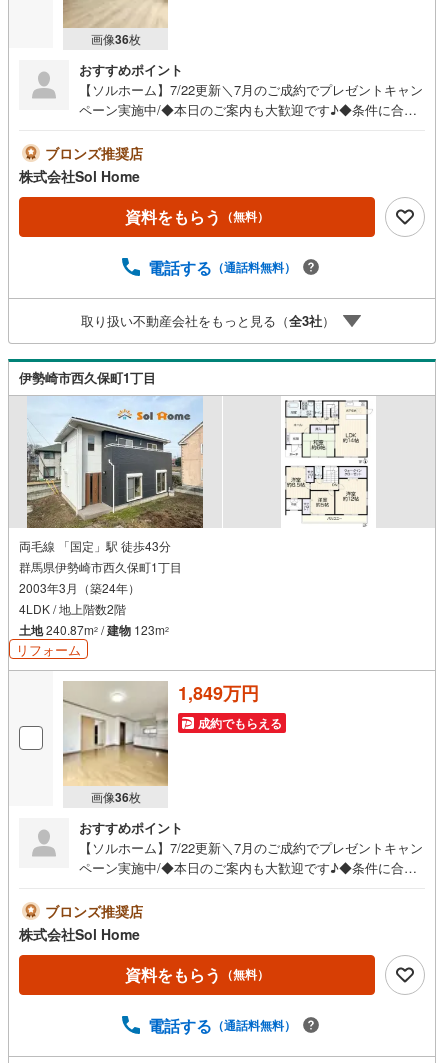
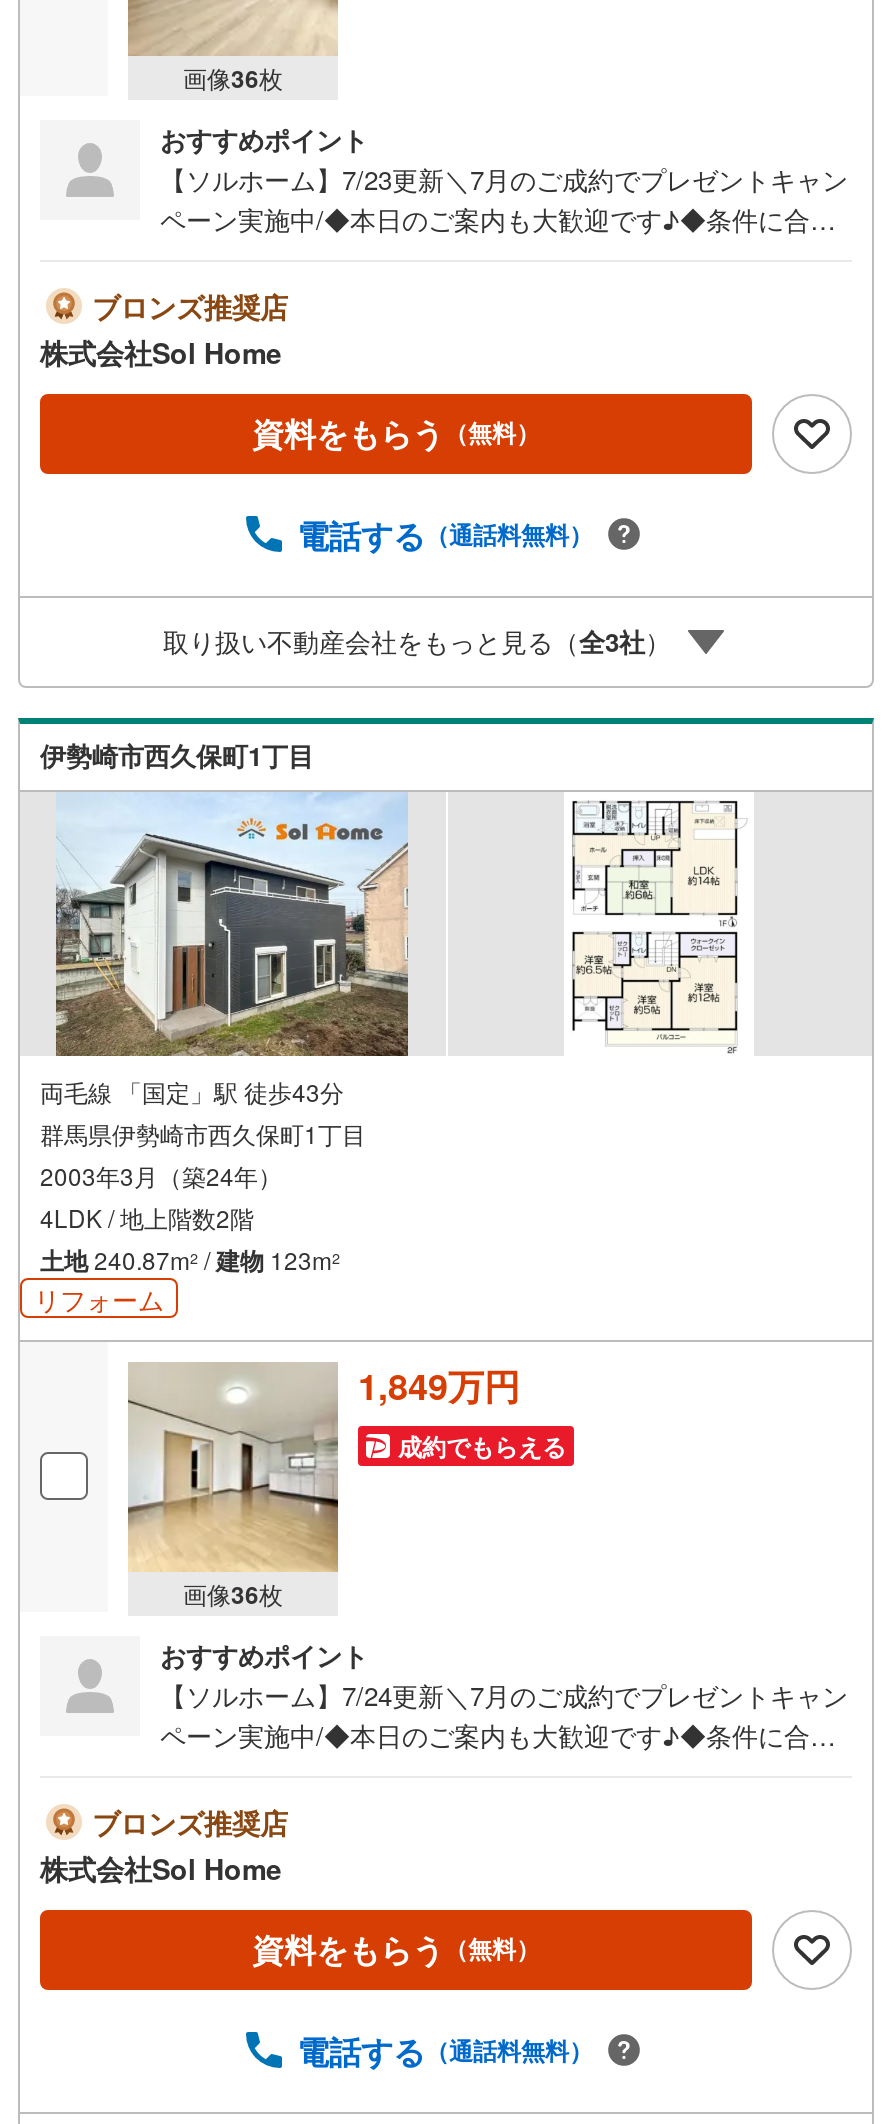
[79,80,423,99] 【ソルホーム】7/22更新＼7月のご成約でプレゼントキャン -> [160,160,848,198] 【ソルホーム】7/23更新＼7月のご成約でプレゼントキャン
[79,838,423,857] 【ソルホーム】7/22更新＼7月のご成約でプレゼントキャン -> [160,1676,848,1714] 【ソルホーム】7/24更新＼7月のご成約でプレゼントキャン

